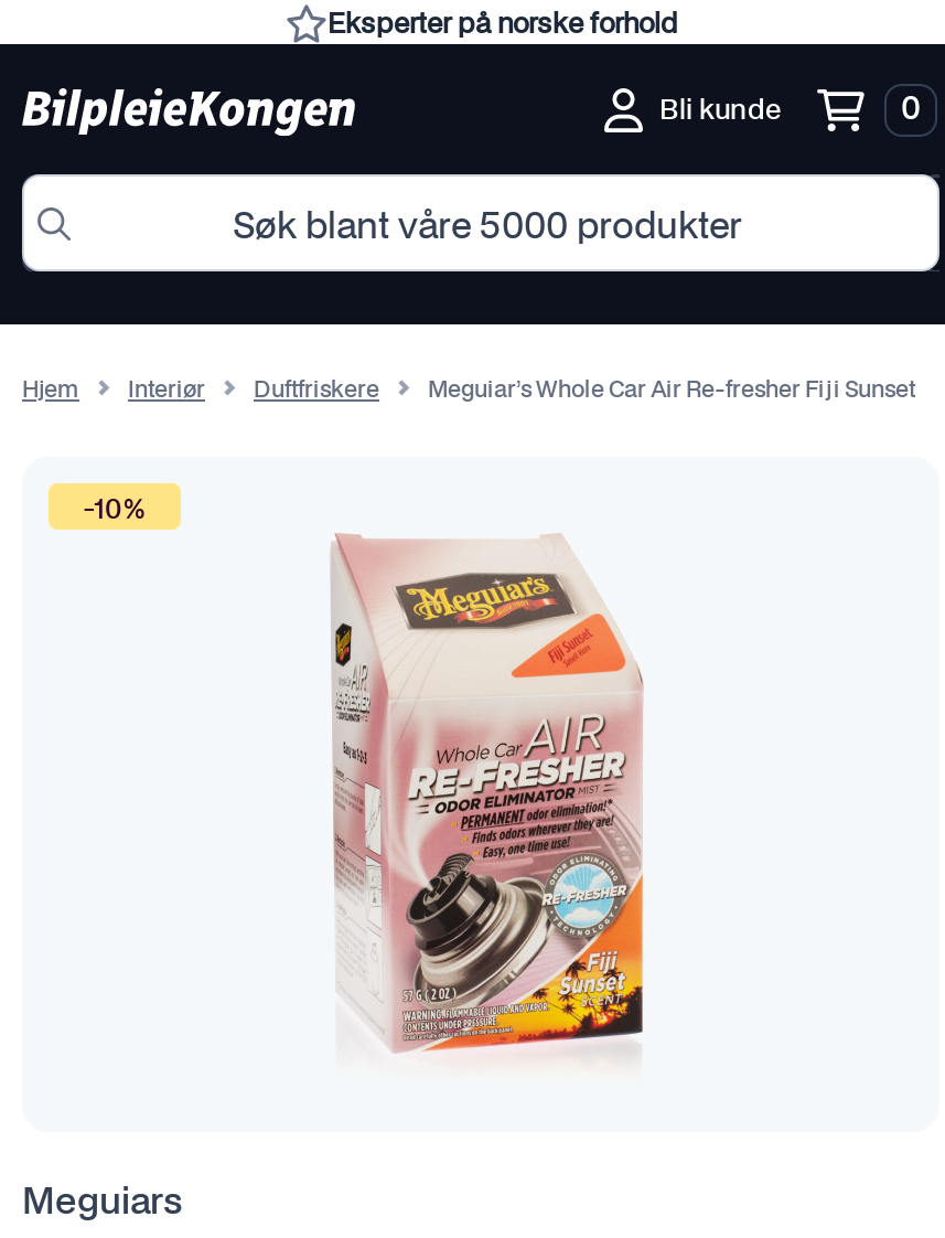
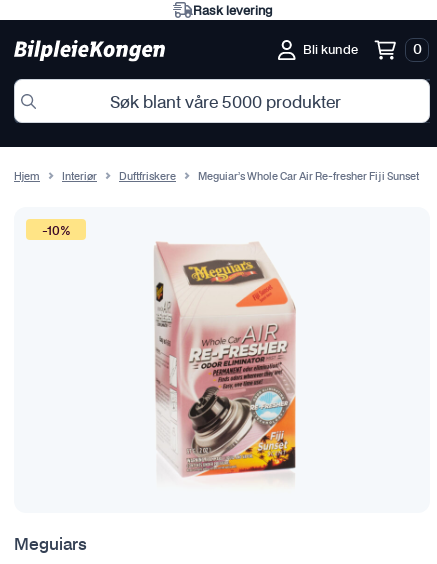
[327,3,678,41] Eksperter på norske forhold -> [192,1,271,18] Rask levering

